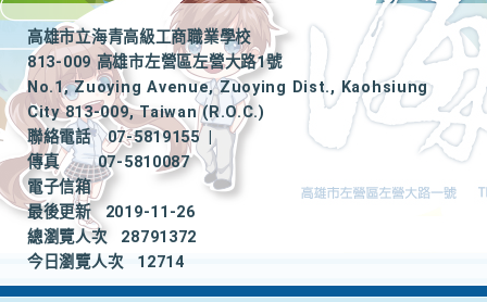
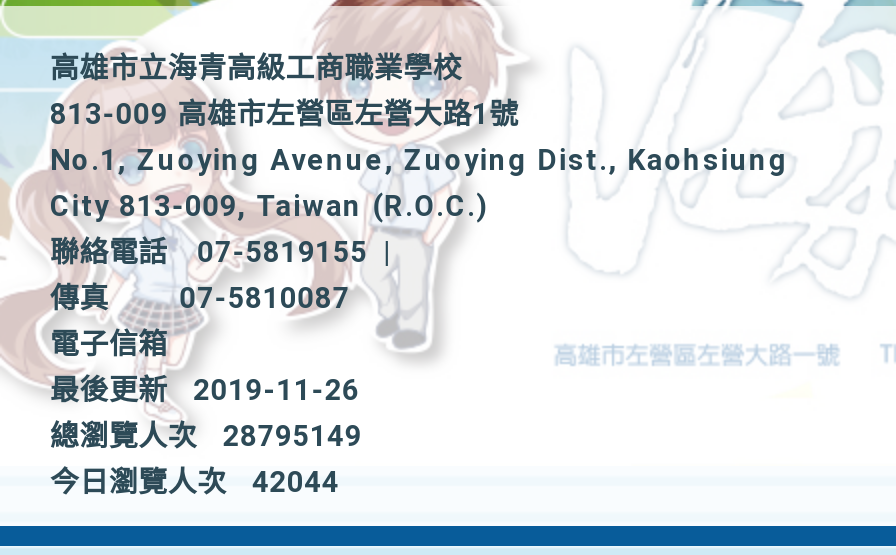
[27,228,197,247] 總瀏覽人次 28791372 -> [50,420,362,454] 總瀏覽人次 28795149
[27,253,184,272] 今日瀏覽人次 12714 -> [50,466,339,500] 今日瀏覽人次 42044

